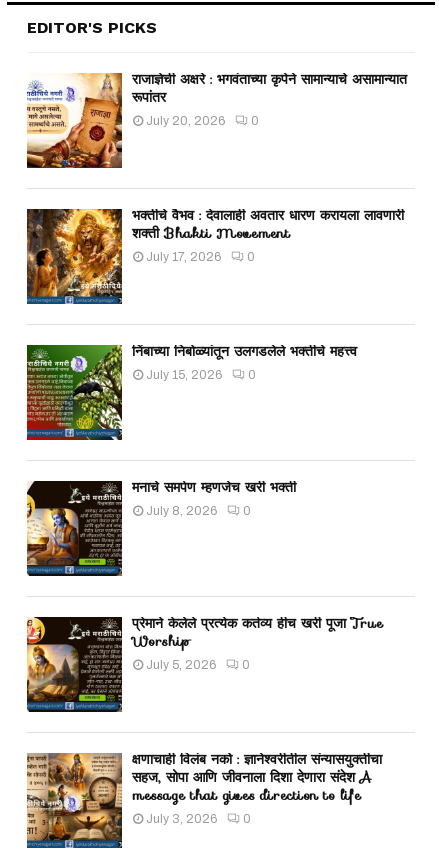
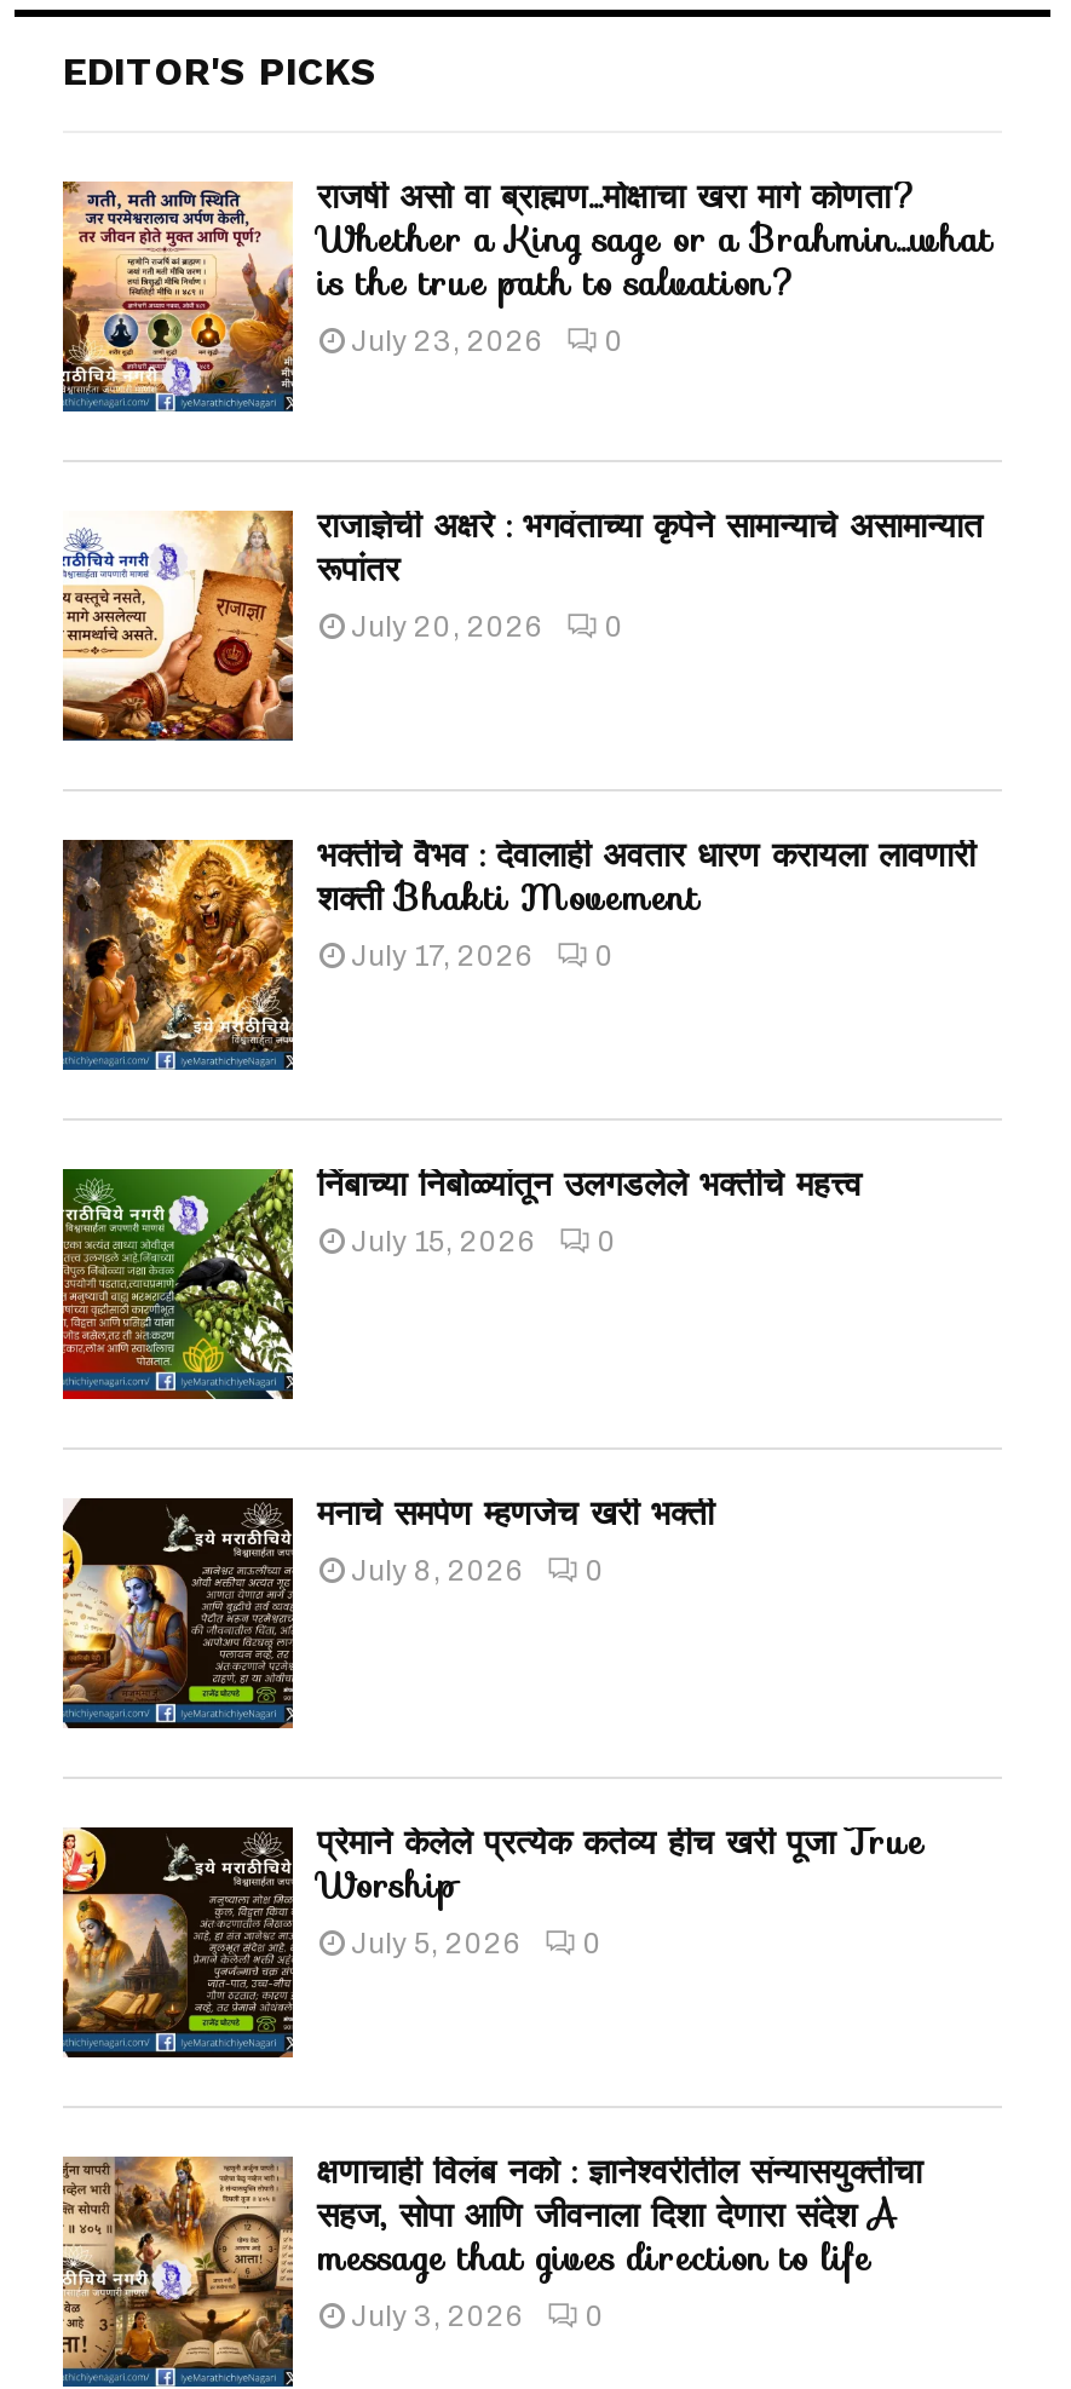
none -> [61,170,992,411] [image] | राजर्षी असो वा ब्राह्मण…मोक्षाचा खरा मार्ग कोणता? | Whether a King sage or a Brahmin…what | is the true path to salvation? | July 23, 2026 | 0

